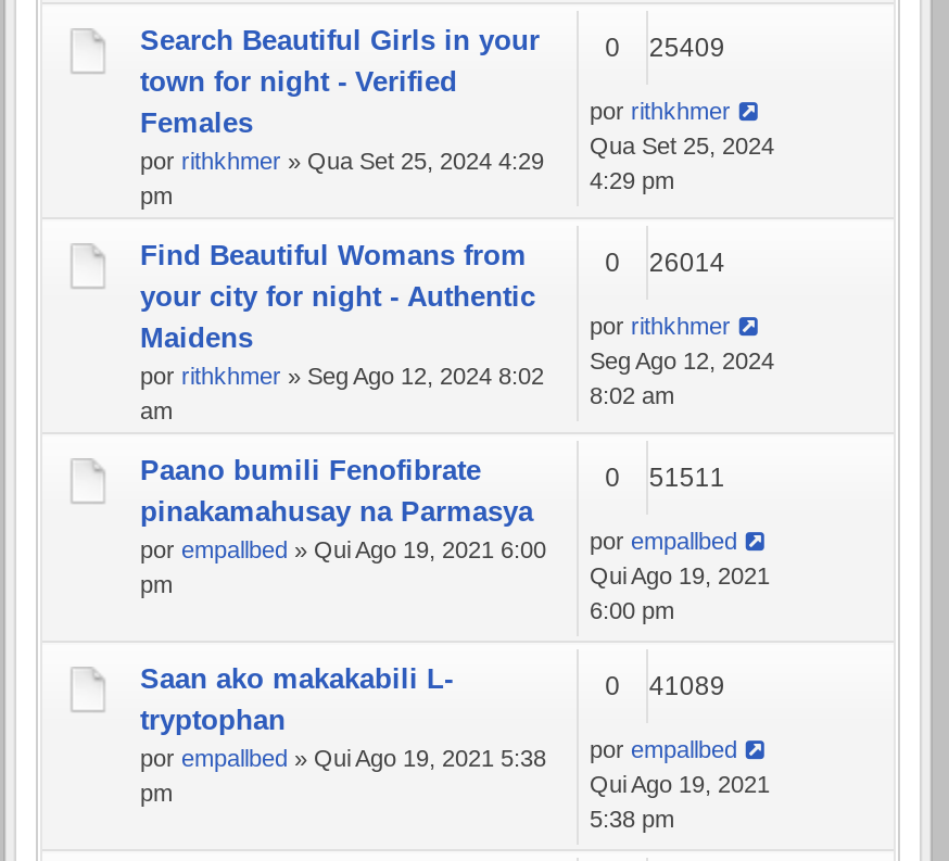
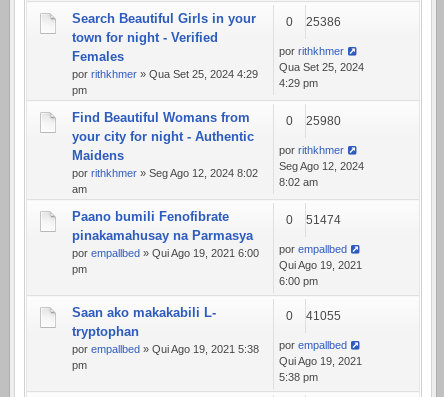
[605,33,725,63] 0 25409 -> [286,15,341,29] 0 25386
[605,248,725,278] 0 26014 -> [286,114,341,128] 0 25980
[605,463,725,493] 0 51511 -> [286,213,341,227] 0 51474
[605,671,725,702] 0 41089 -> [286,309,341,323] 0 41055

